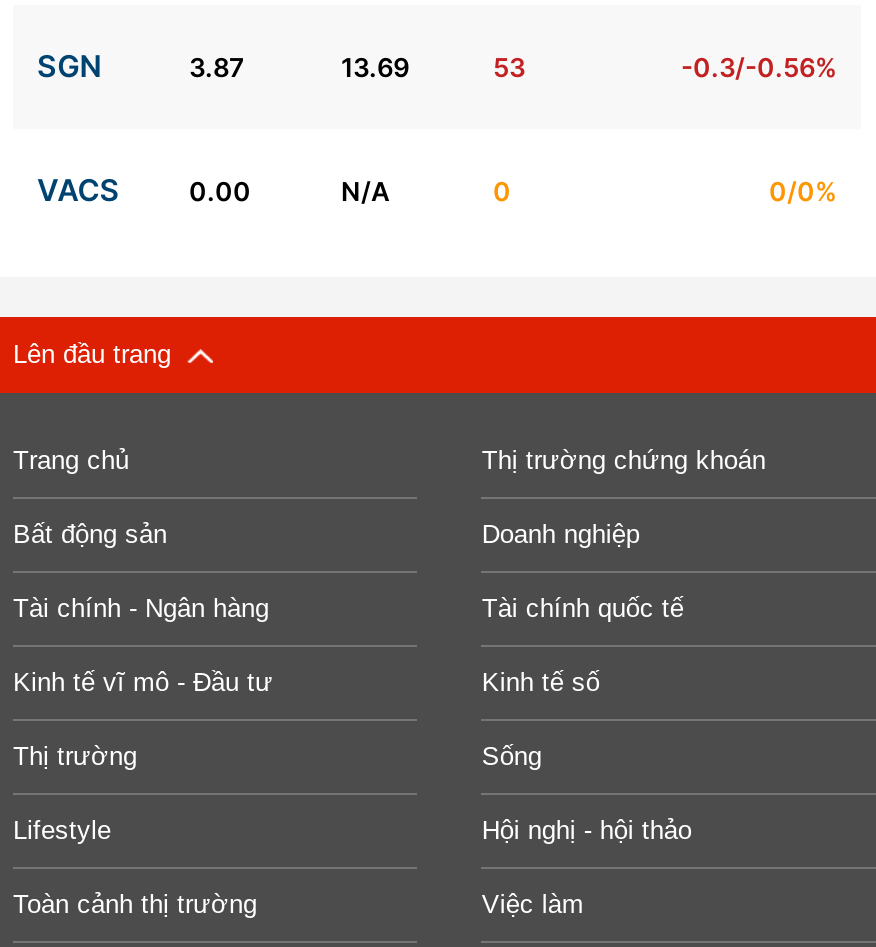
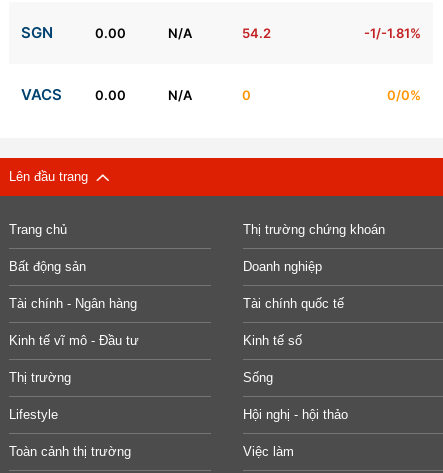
[189,50,837,82] 3.87 | 13.69 | 53 | -0.3/-0.56% -> [95,25,421,41] 0.00 | N/A | 54.2 | -1/-1.81%

